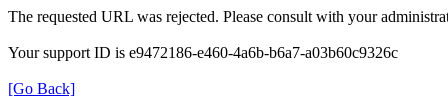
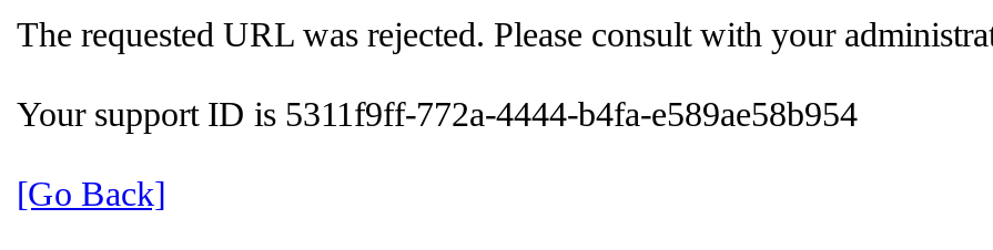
[8,44,398,61] Your support ID is e9472186-e460-4a6b-b6a7-a03b60c9326c -> [17,95,858,133] Your support ID is 5311f9ff-772a-4444-b4fa-e589ae58b954

